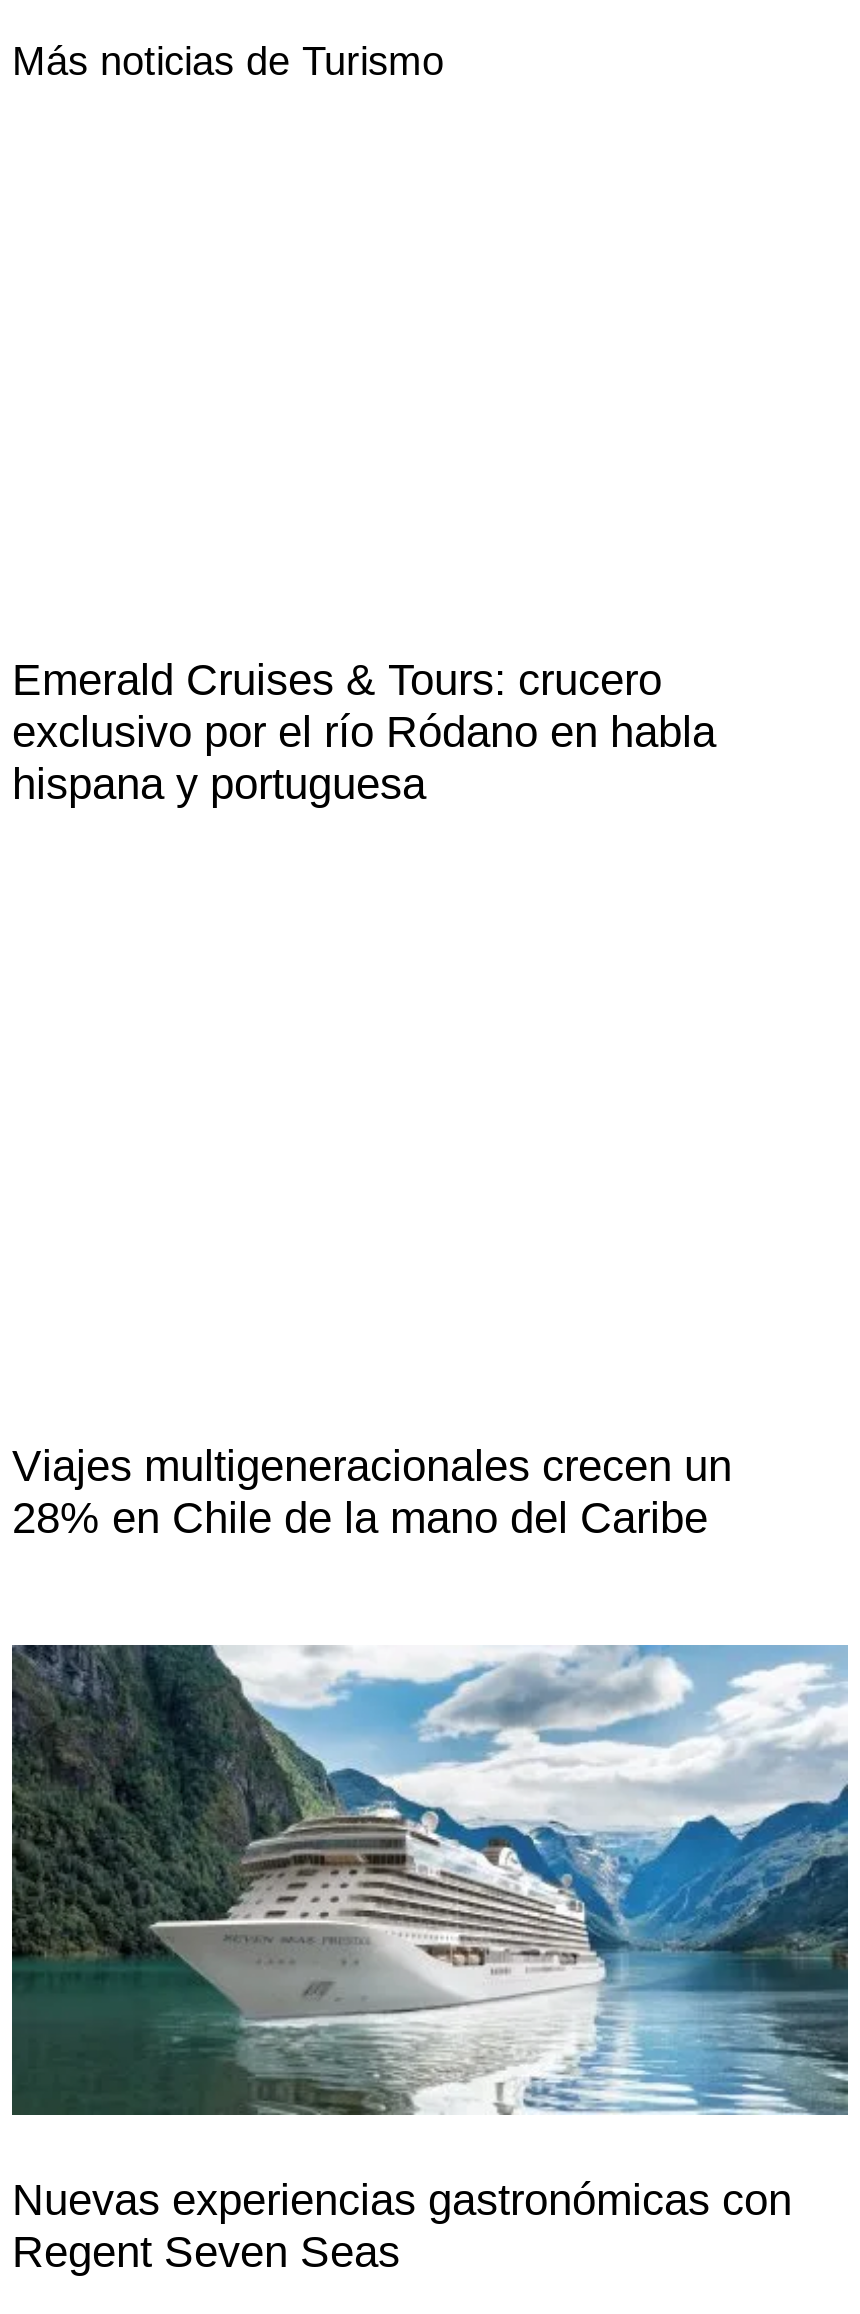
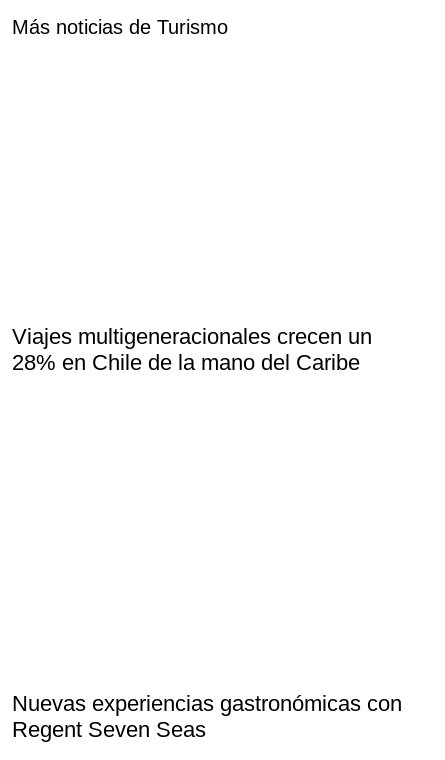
[12,655,716,809] Emerald Cruises & Tours: crucero | exclusivo por el río Ródano en habla | hispana y portuguesa -> none
[10,1643,850,2117] [image] -> none

